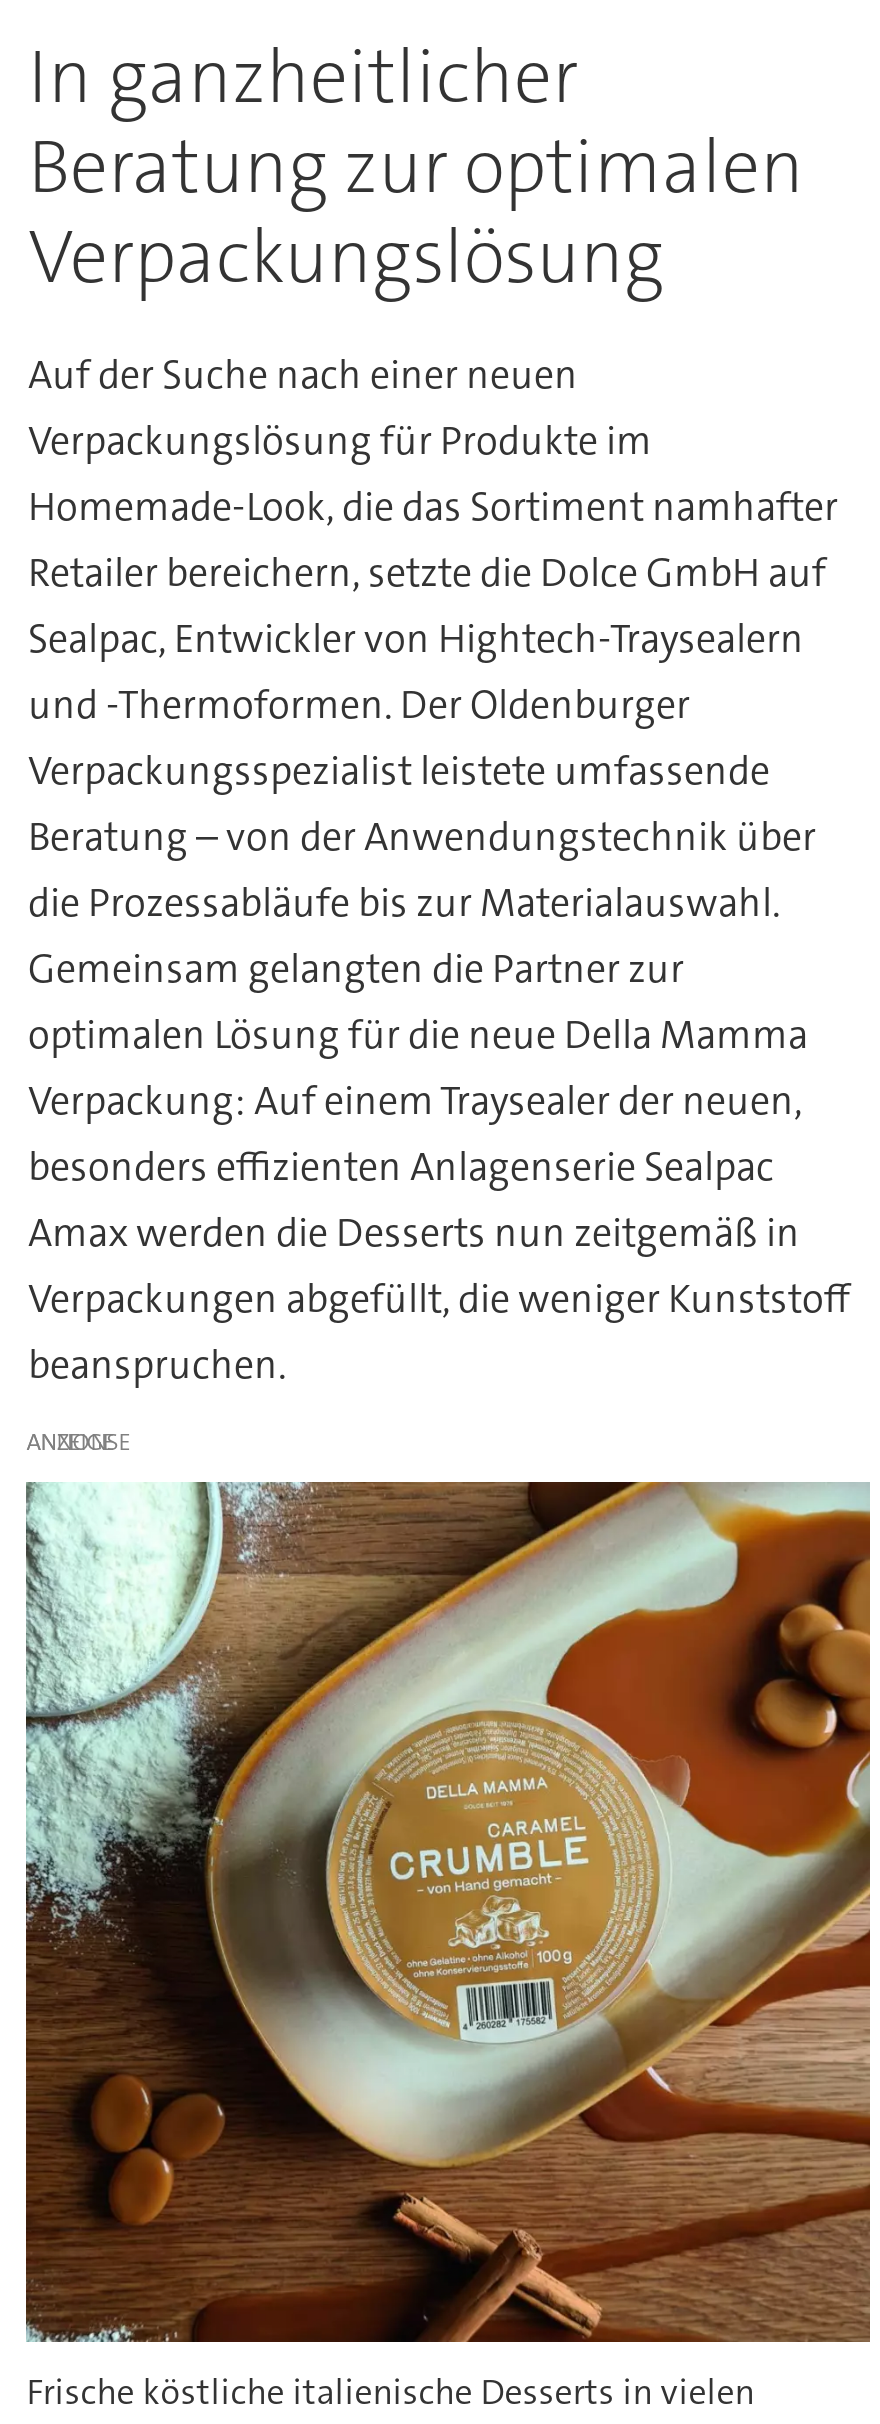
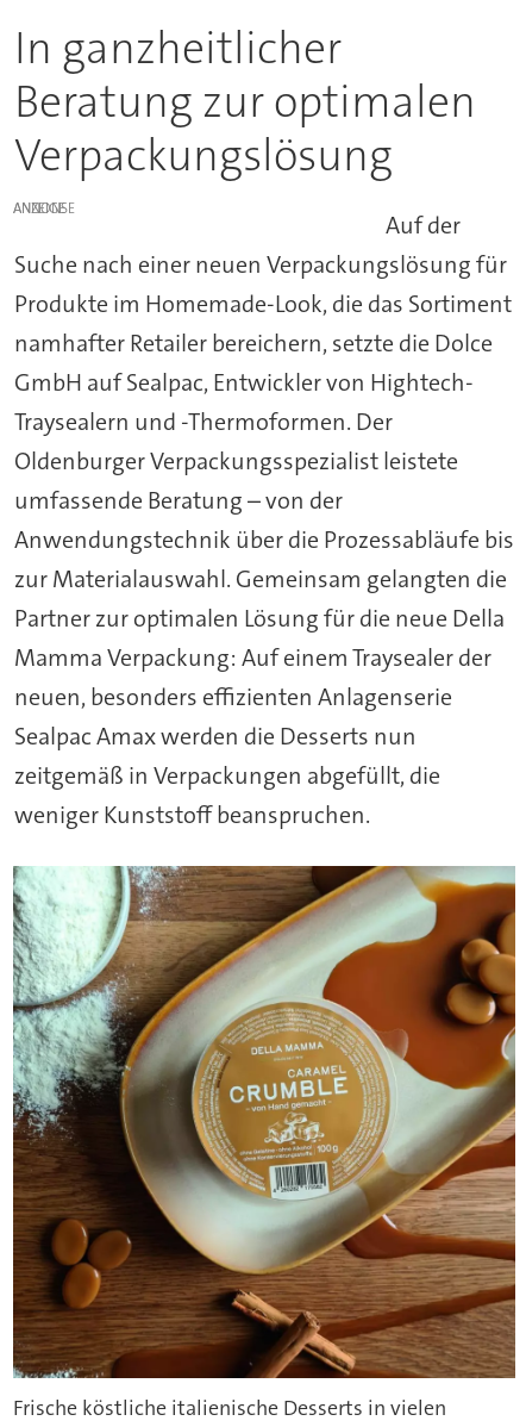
[28,348,850,1390] Auf der Suche nach einer neuen | Verpackungslösung für Produkte im | Homemade-Look, die das Sortiment namhafter | Retailer bereichern, setzte die Dolce GmbH auf | Sealpac, Entwickler von Hightech-Traysealern | und -Thermoformen. Der Oldenburger | Verpackungsspezialist leistete umfassende | Beratung – von der Anwendungstechnik über | die Prozessabläufe bis zur Materialauswahl. | Gemeinsam gelangten die Partner zur | optimalen Lösung für die neue Della Mamma | Verpackung: Auf einem Traysealer der neuen, | besonders effizienten Anlagenserie Sealpac | Amax werden die Desserts nun zeitgemäß in | Verpackungen abgefüllt, die weniger Kunststoff | beanspruchen. -> none
moved [26,1426,114,1458] -> [13,199,66,218]: ANZEIGE
none -> [14,210,514,830] Auf der | Suche nach einer neuen Verpackungslösung für | Produkte im Homemade-Look, die das Sortiment | namhafter Retailer bereichern, setzte die Dolce | GmbH auf Sealpac, Entwickler von Hightech- | Traysealern und -Thermoformen. Der | Oldenburger Verpackungsspezialist leistete | umfassende Beratung – von der | Anwendungstechnik über die Prozessabläufe bis | zur Materialauswahl. Gemeinsam gelangten die | Partner zur optimalen Lösung für die neue Della | Mamma Verpackung: Auf einem Traysealer der | neuen, besonders effizienten Anlagenserie | Sealpac Amax werden die Desserts nun | zeitgemäß in Verpackungen abgefüllt, die | weniger Kunststoff beanspruchen.

